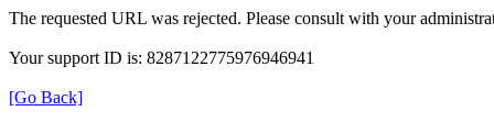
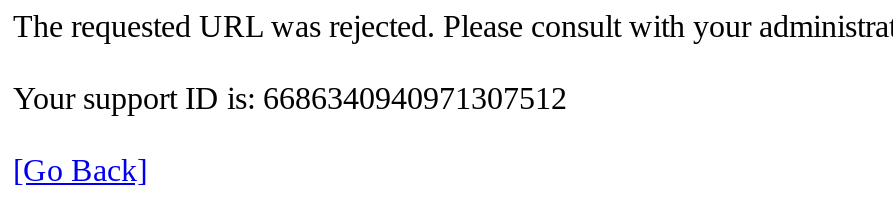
[9,48,314,67] Your support ID is: 8287122775976946941 -> [13,81,567,115] Your support ID is: 6686340940971307512

